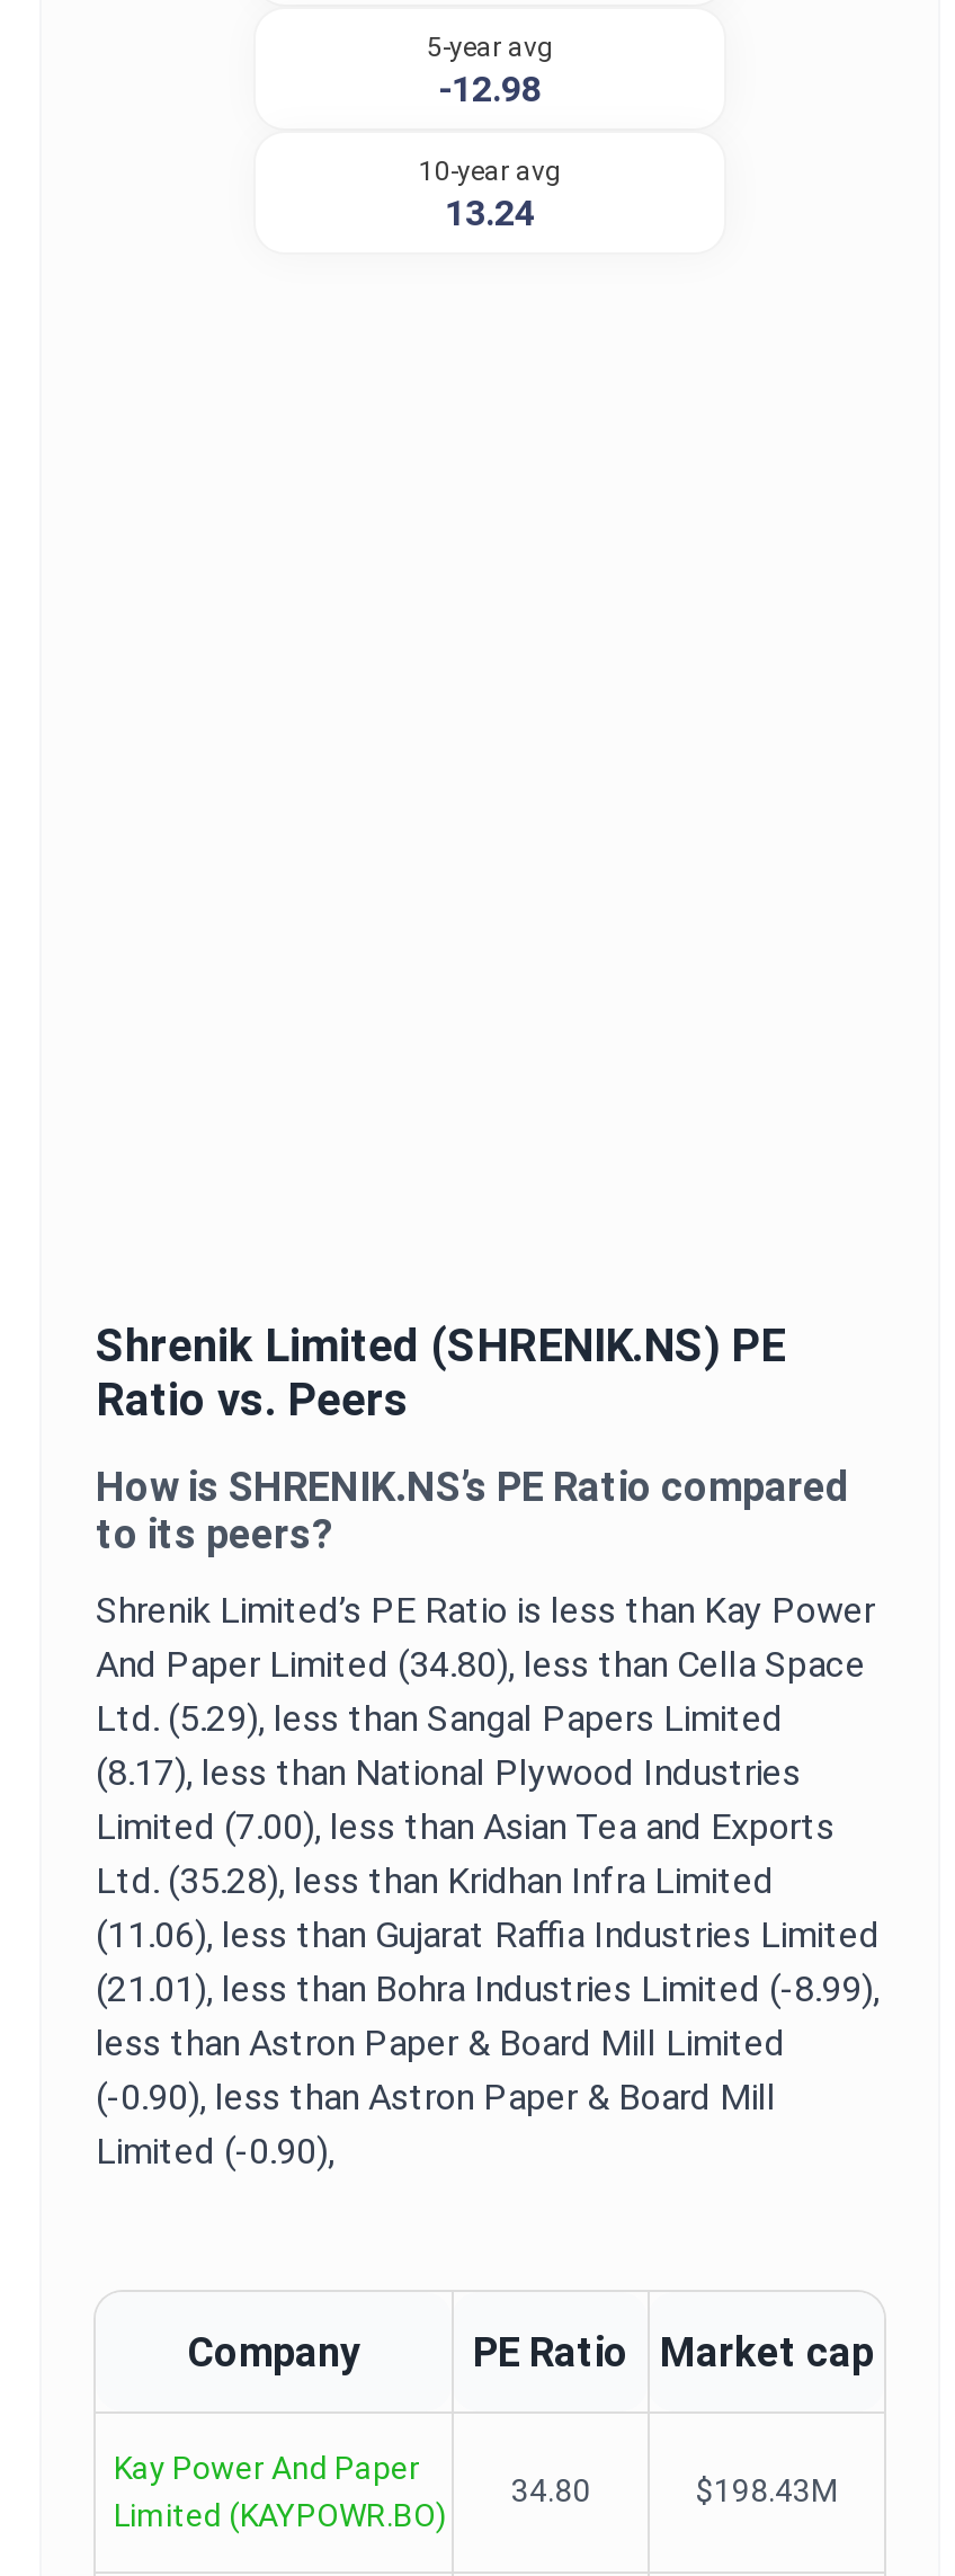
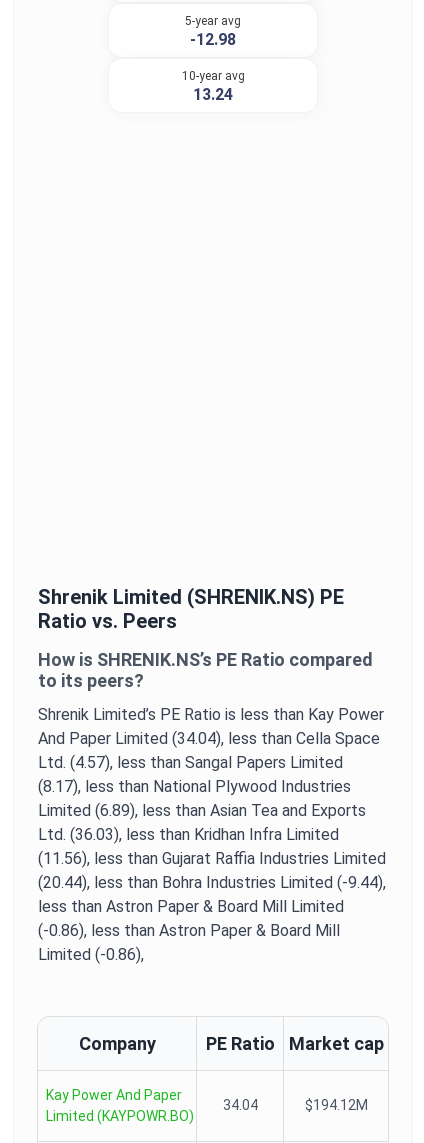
[96,1643,866,1686] And Paper Limited (34.80), less than Cella Space -> [38,729,380,748] And Paper Limited (34.04), less than Cella Space
[96,1697,783,1740] Ltd. (5.29), less than Sangal Papers Limited -> [38,753,343,772] Ltd. (4.57), less than Sangal Papers Limited
[96,1805,834,1848] Limited (7.00), less than Asian Tea and Exports -> [38,801,366,820] Limited (6.89), less than Asian Tea and Exports
[96,1859,774,1902] Ltd. (35.28), less than Kridhan Infra Limited -> [38,825,339,844] Ltd. (36.03), less than Kridhan Infra Limited
[96,1913,880,1956] (11.06), less than Gujarat Raffia Industries Limited -> [38,849,386,868] (11.56), less than Gujarat Raffia Industries Limited
[96,1967,880,2010] (21.01), less than Bohra Industries Limited (-8.99), -> [38,873,386,892] (20.44), less than Bohra Industries Limited (-9.44),
[96,2076,776,2118] (-0.90), less than Astron Paper & Board Mill -> [38,921,340,940] (-0.86), less than Astron Paper & Board Mill
[96,2130,334,2173] Limited (-0.90), -> [38,945,144,964] Limited (-0.86),
[511,2472,838,2508] 34.80 | $198.43M -> [222,1097,367,1113] 34.04 | $194.12M

